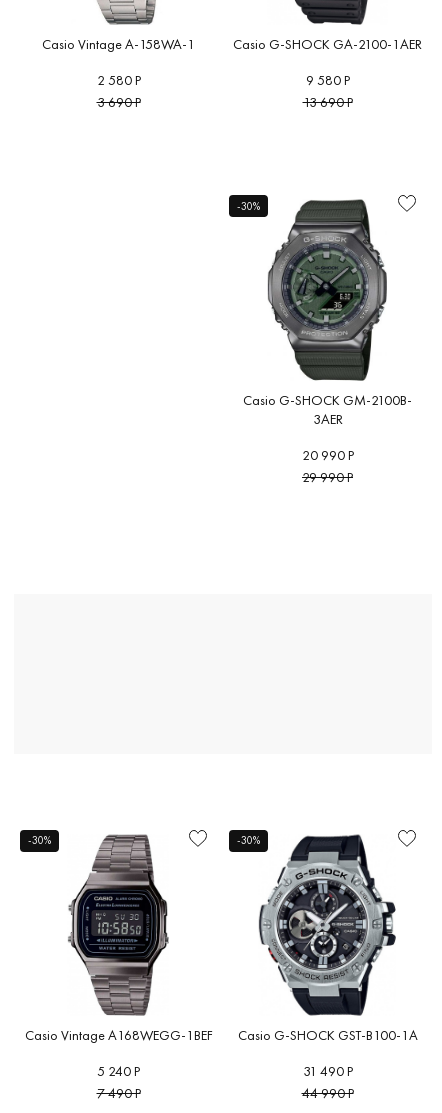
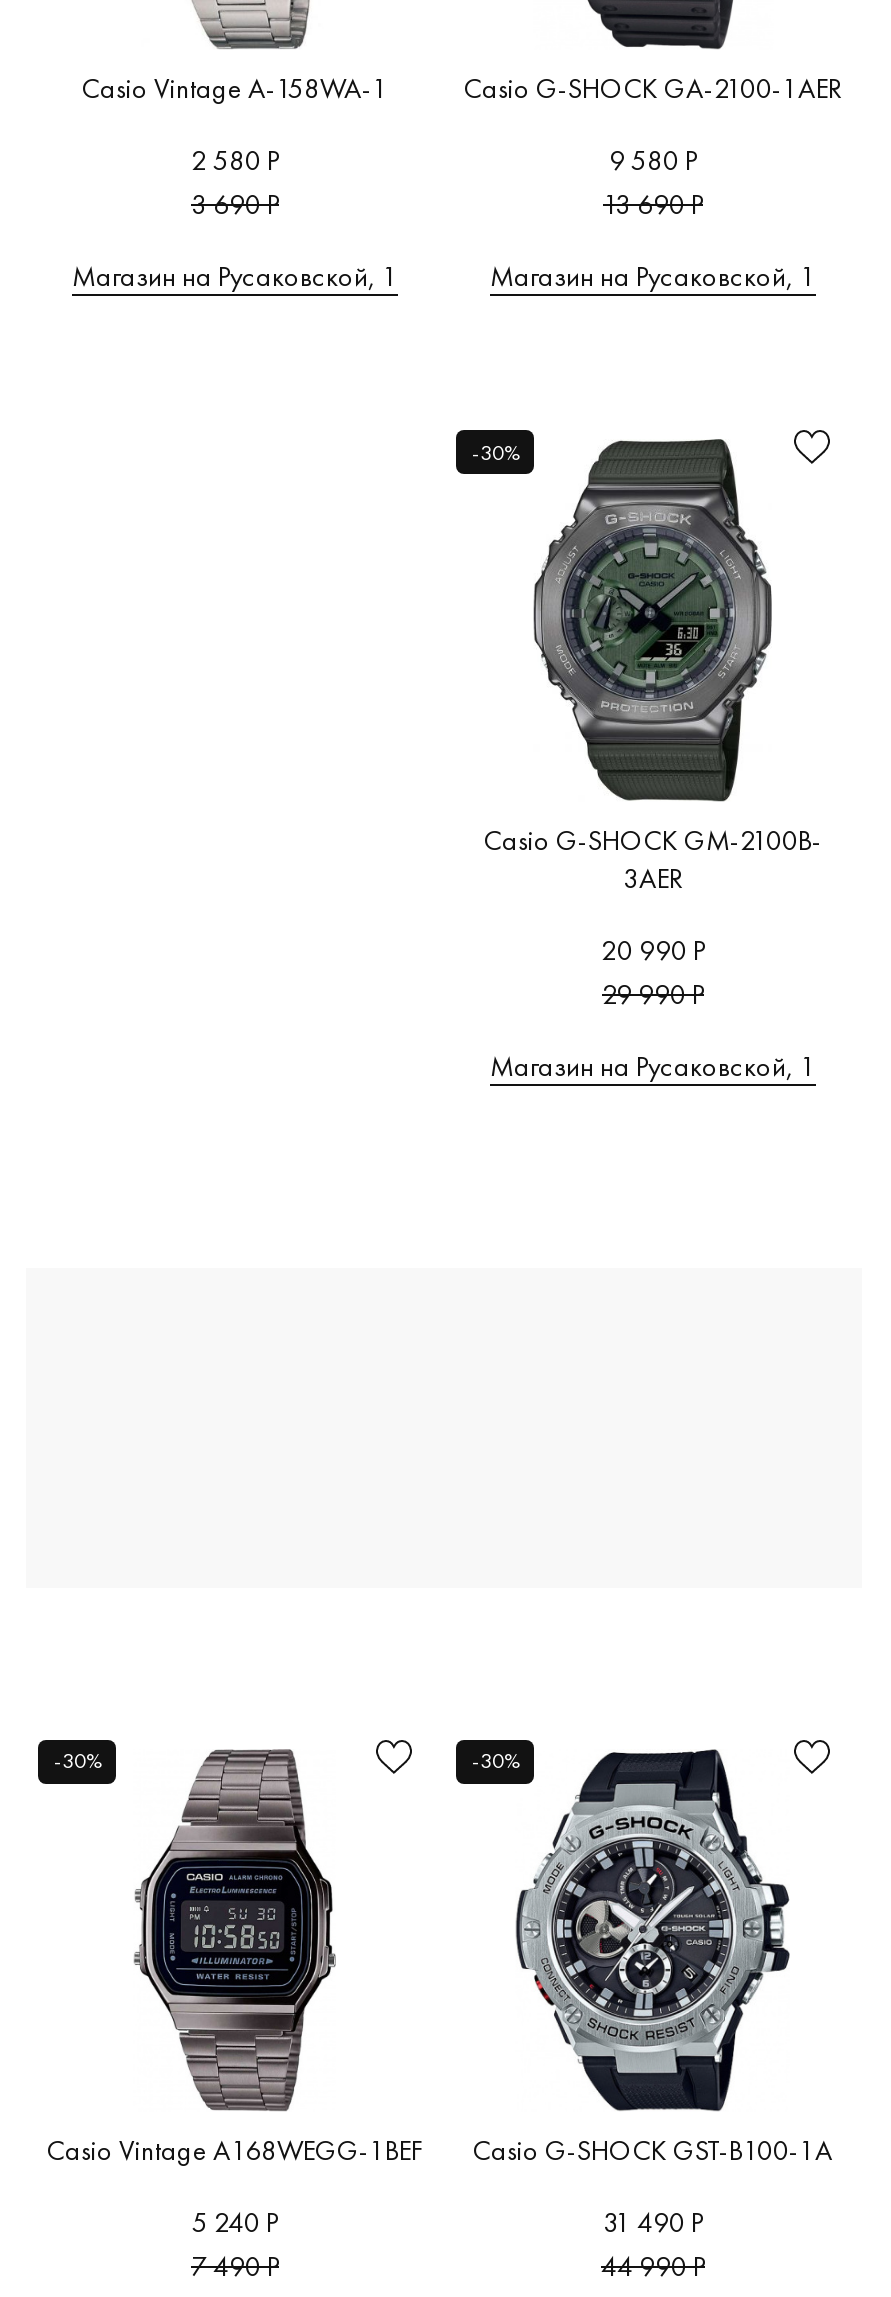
none -> [72,258,398,294] Магазин на Русаковской, 1
none -> [490,258,816,294] Магазин на Русаковской, 1
none -> [490,1048,816,1084] Магазин на Русаковской, 1

